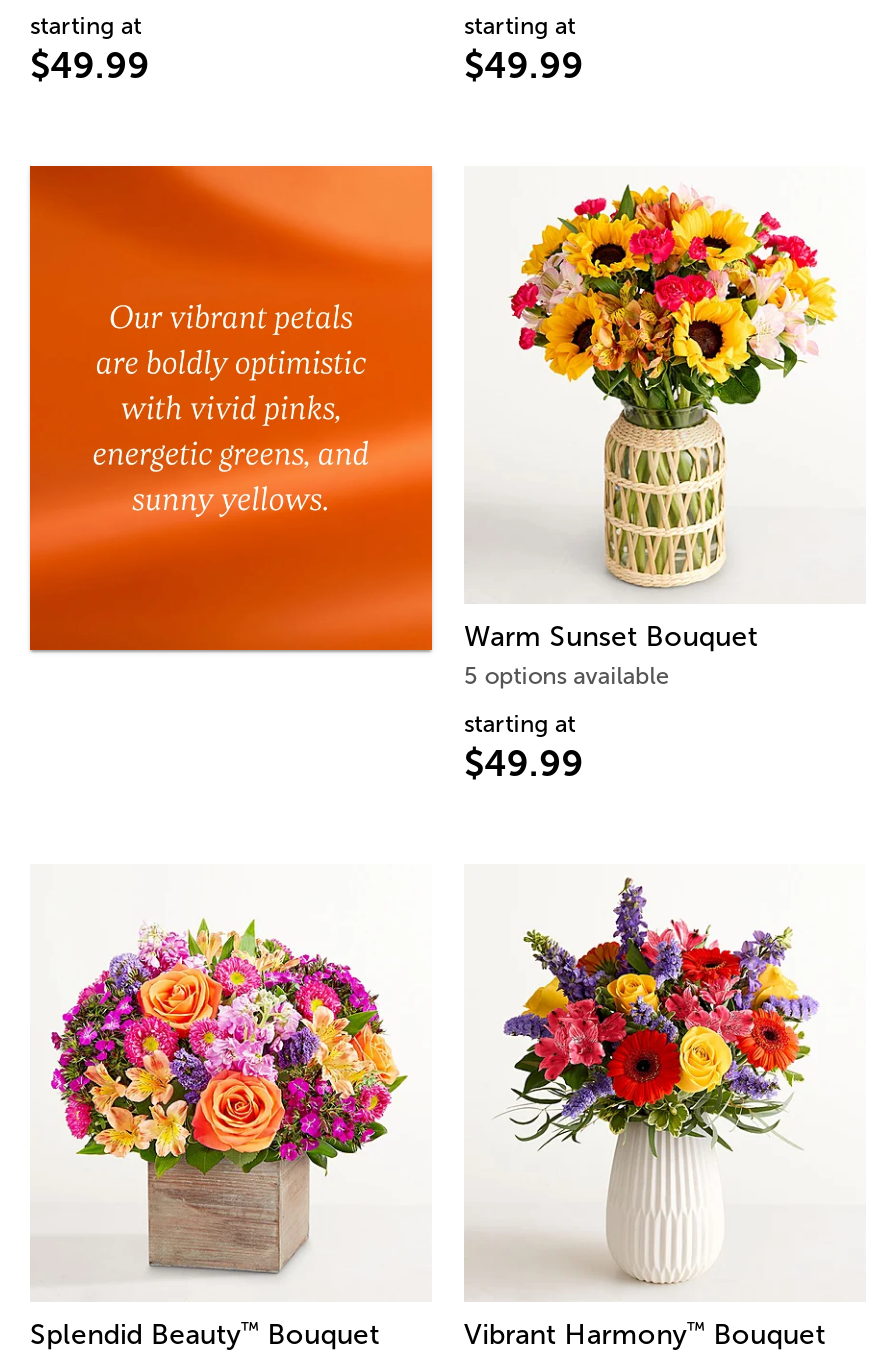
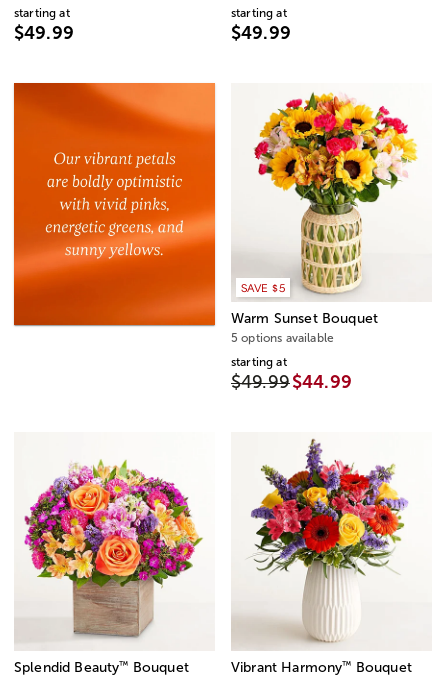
none -> [241,281,285,294] SAVE $5
[464,744,584,784] $49.99 -> [231,372,352,392] $49.99 $44.99

